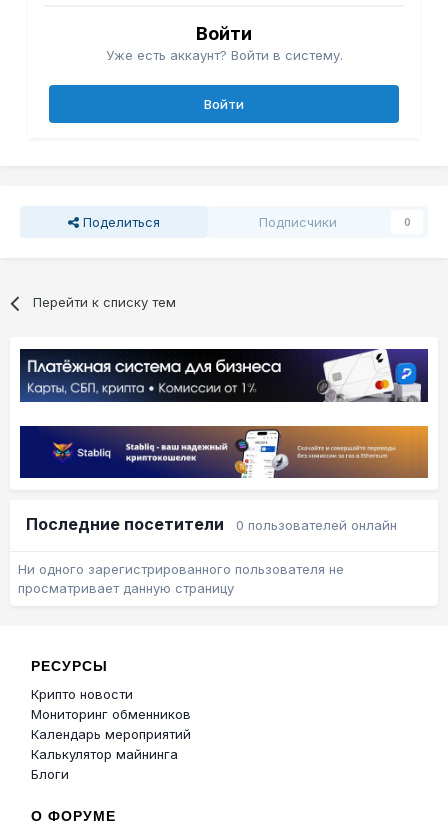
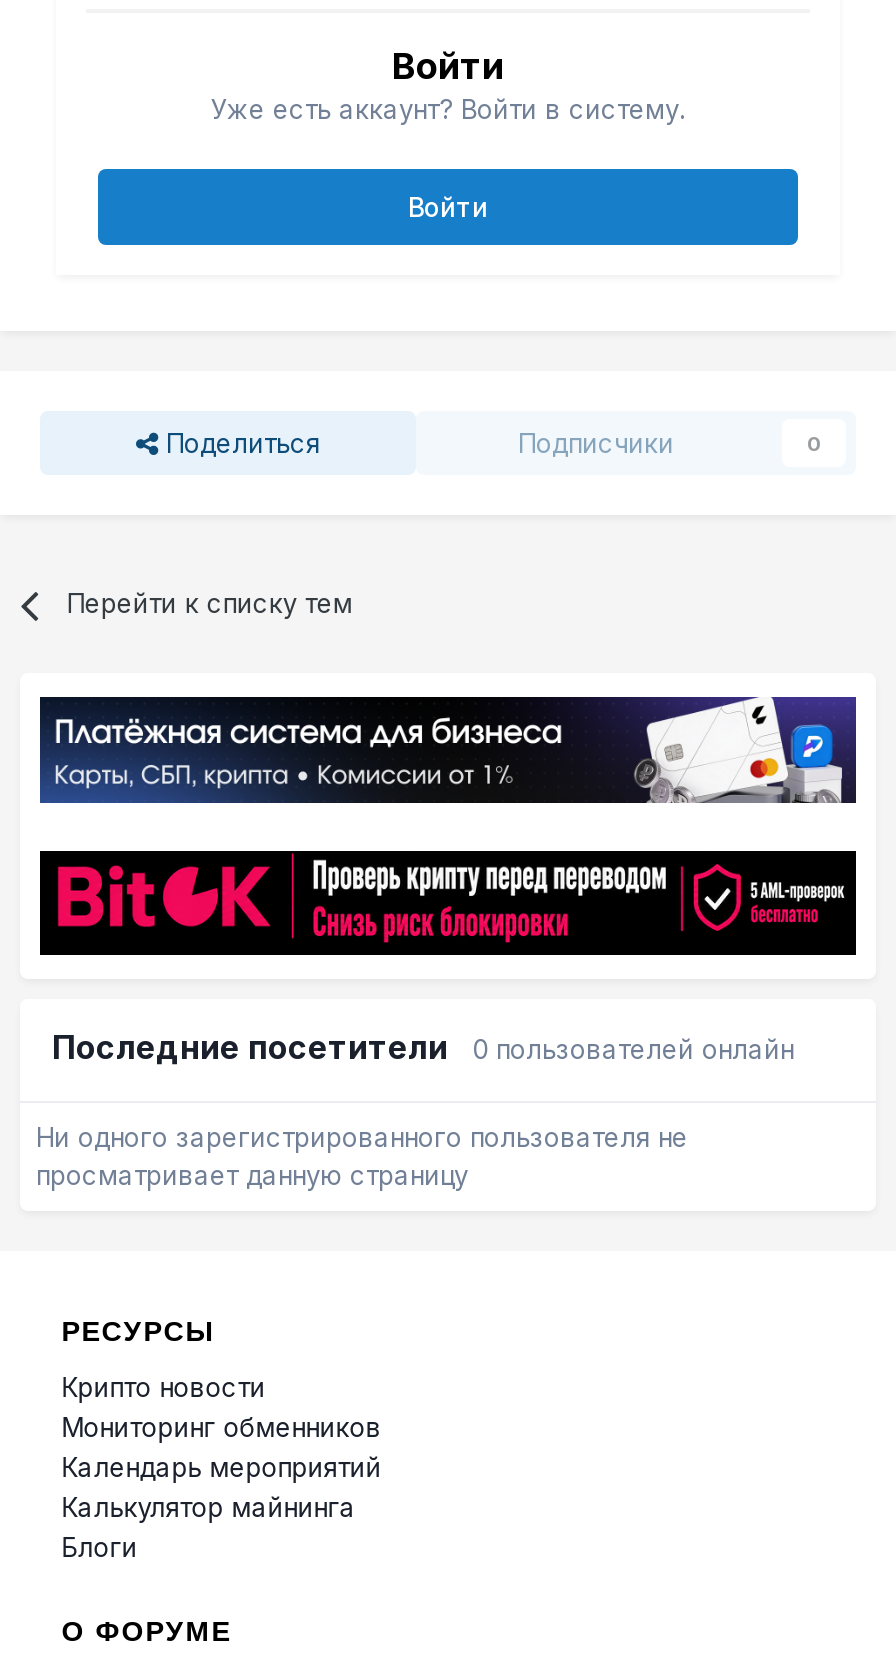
[19,425,429,479] [image] -> [38,849,858,957] [image]

